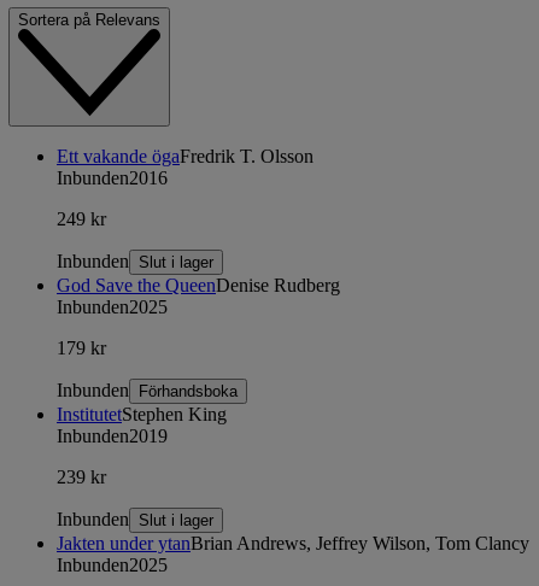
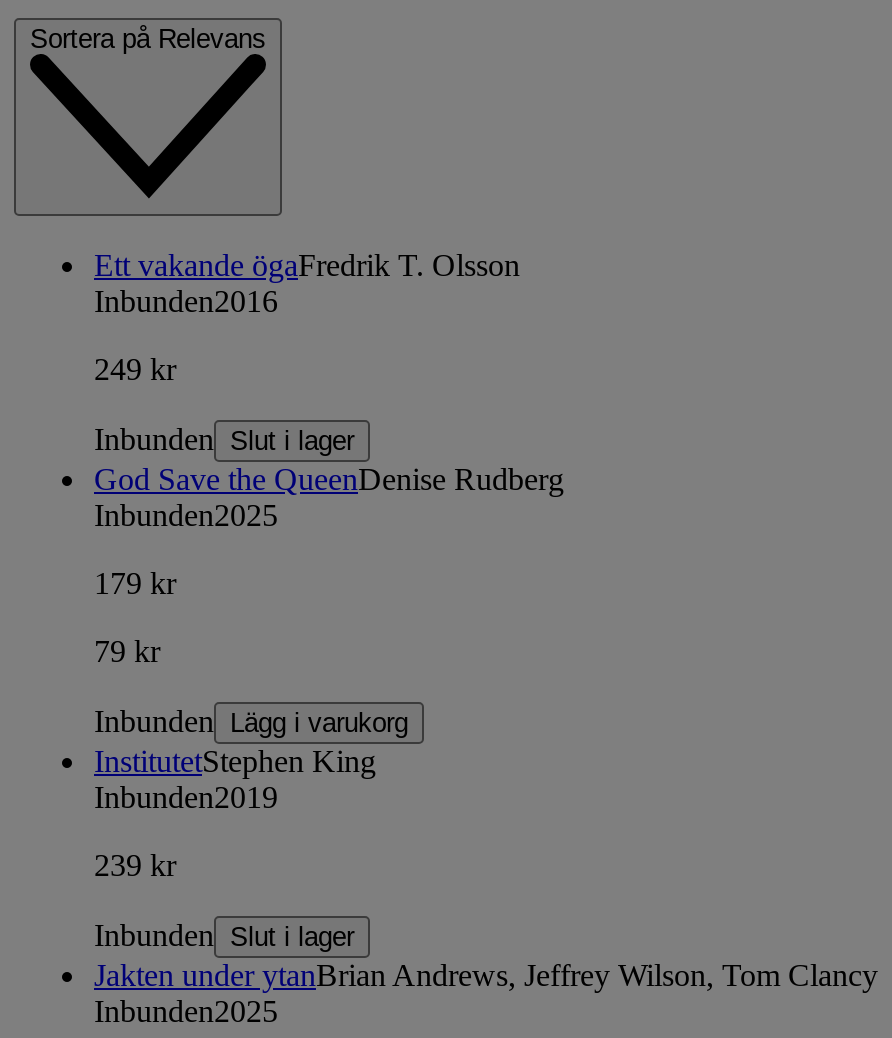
[57,380,238,400] Inbunden Förhandsboka -> [94,634,408,738] 79 kr | Inbunden Lägg i varukorg

